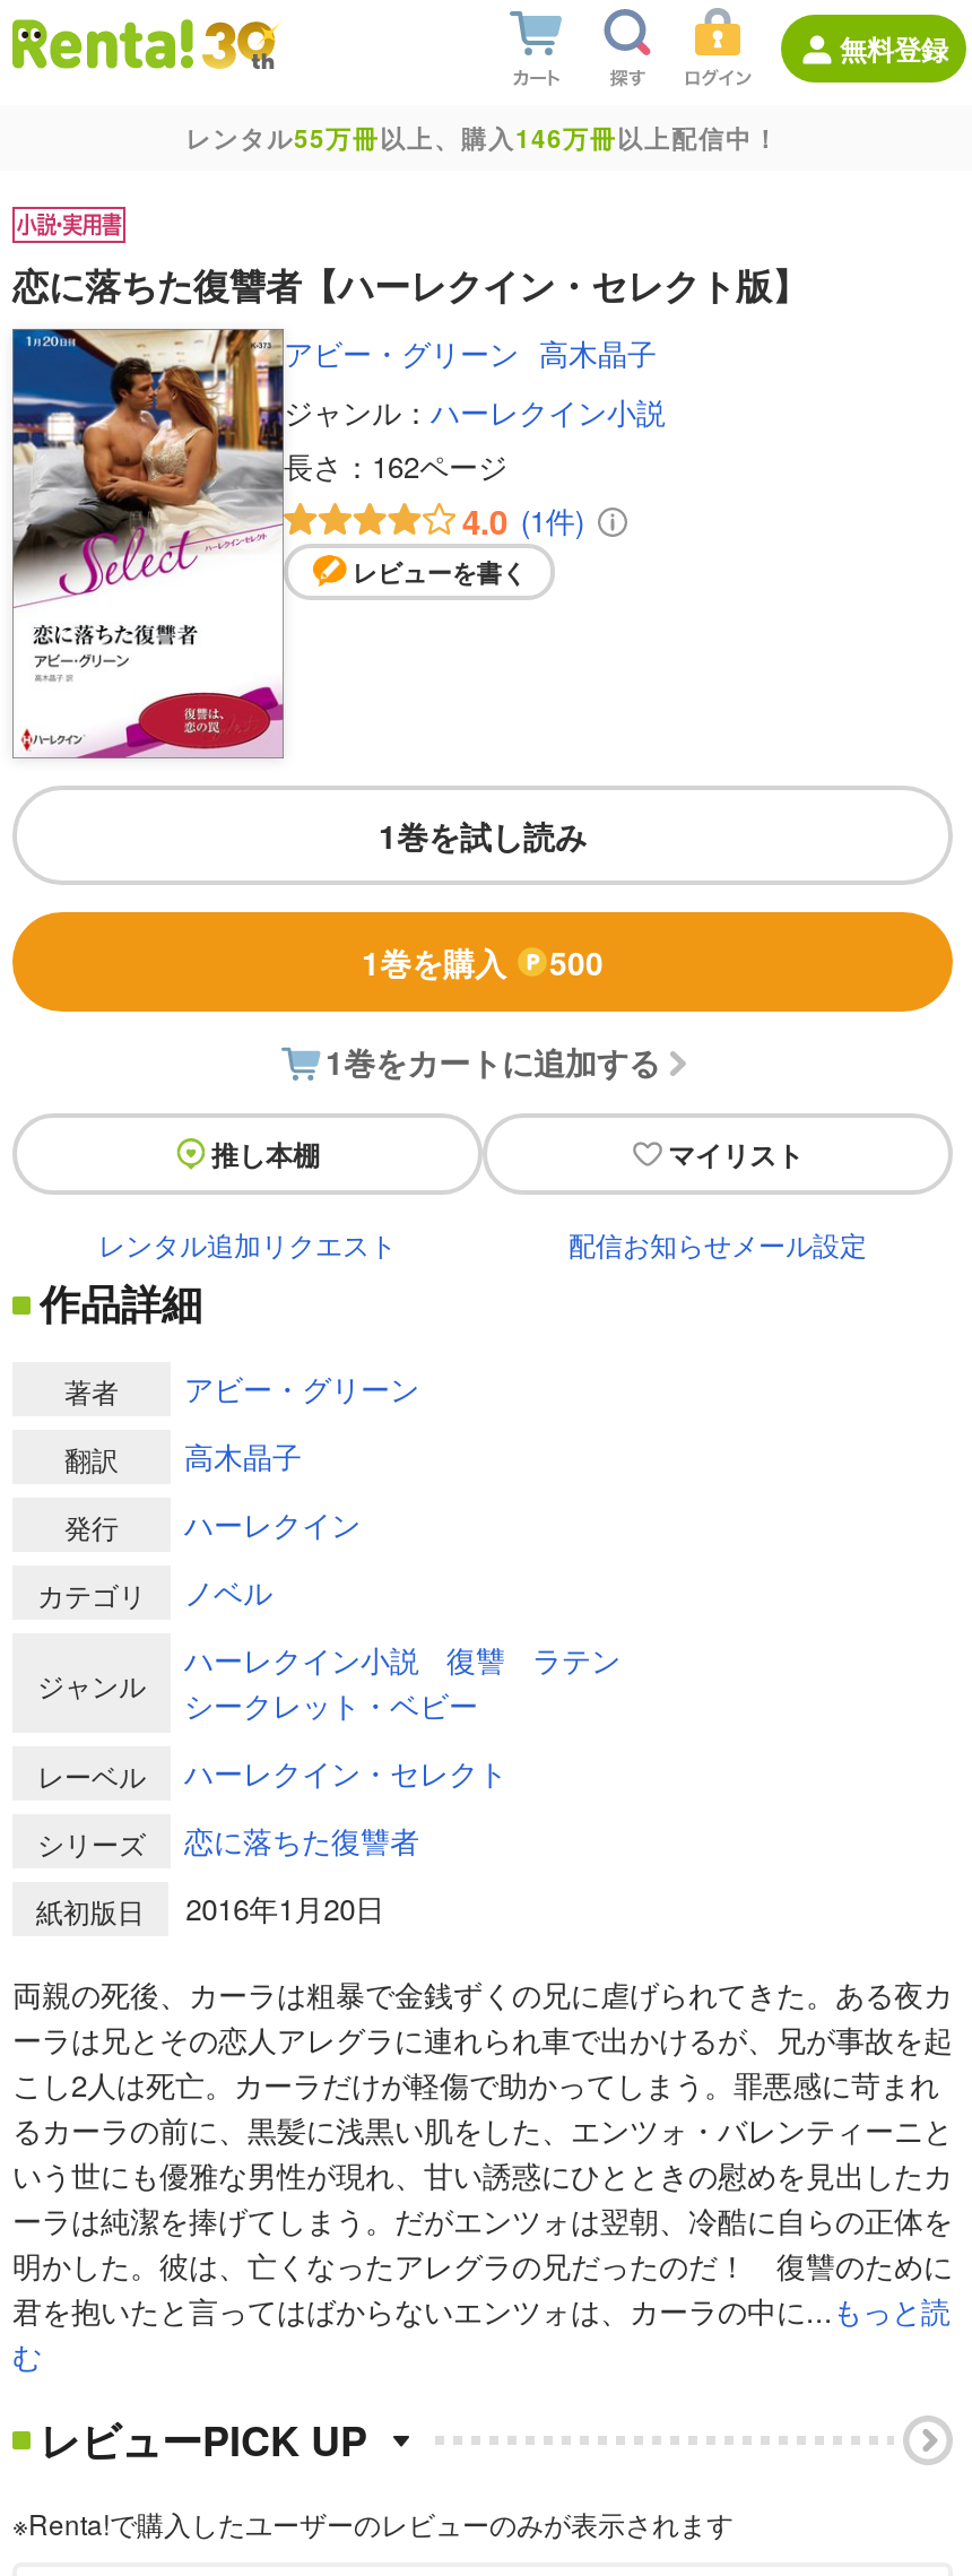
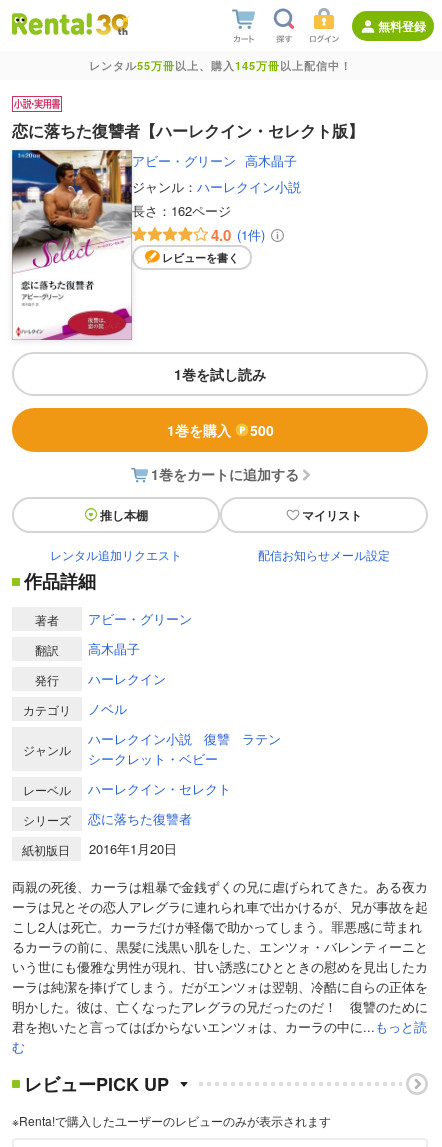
[185,121,780,155] レンタル55万冊以上、購入146万冊以上配信中！ -> [88,58,351,73] レンタル55万冊以上、購入145万冊以上配信中！

